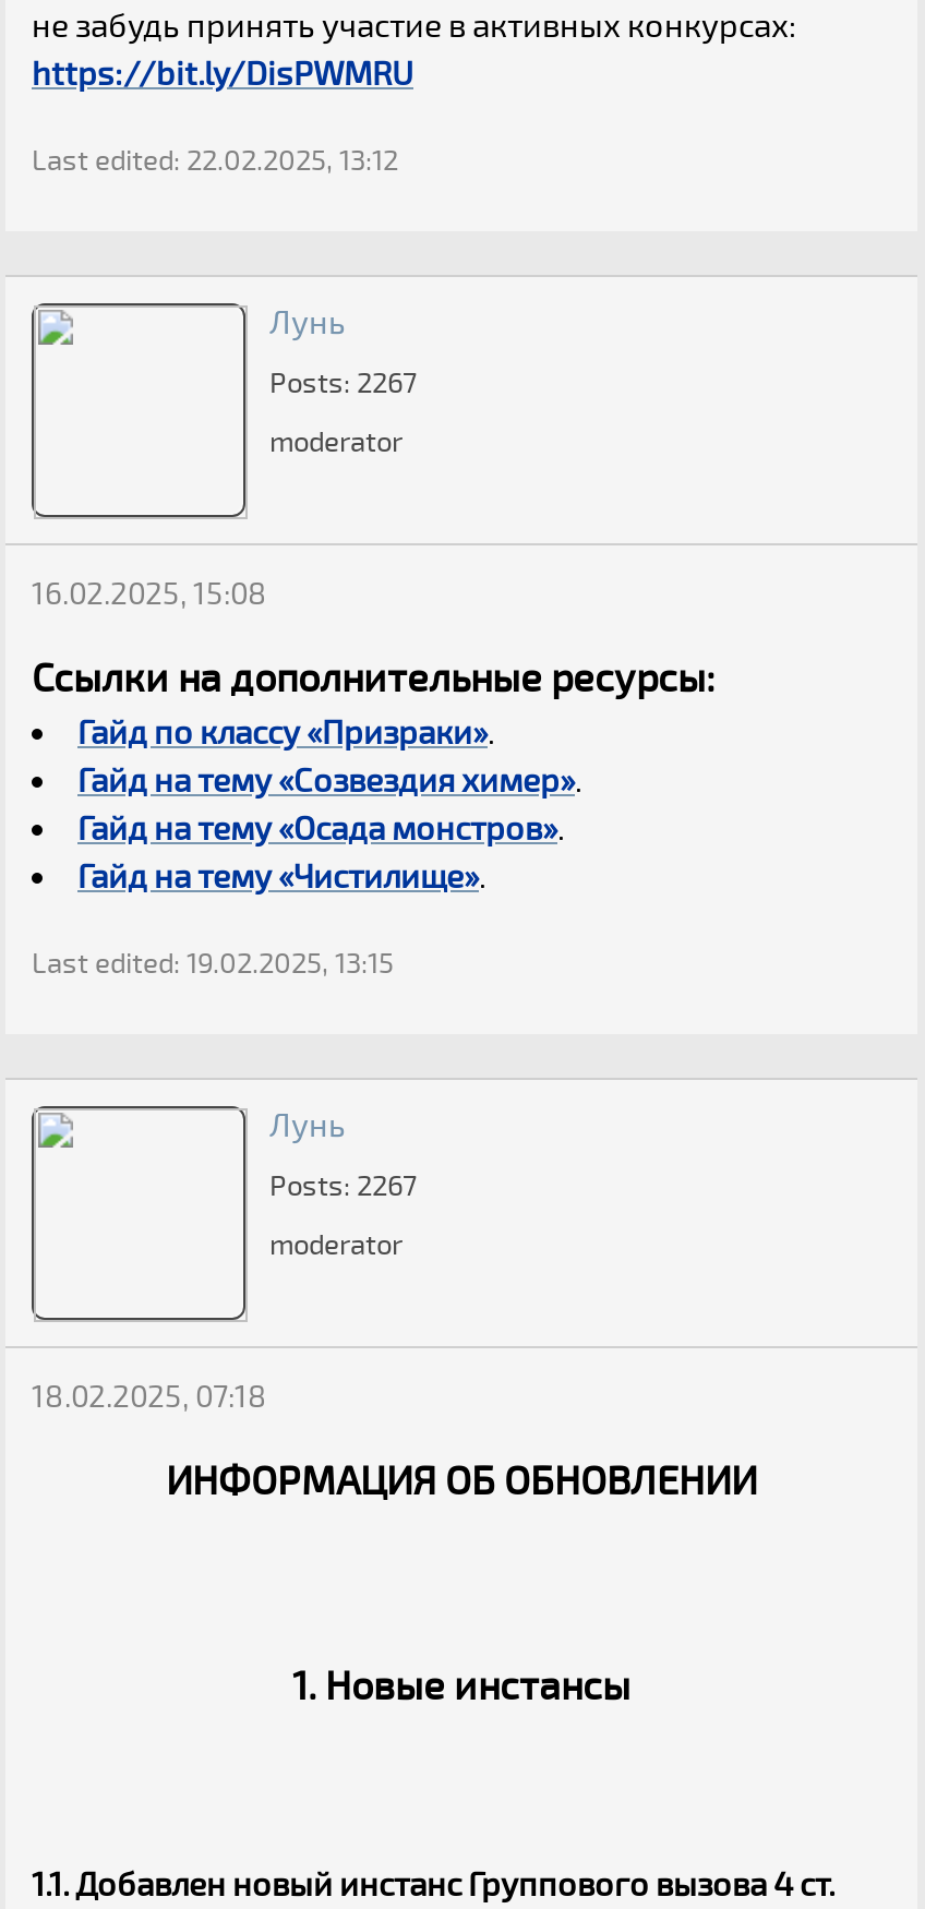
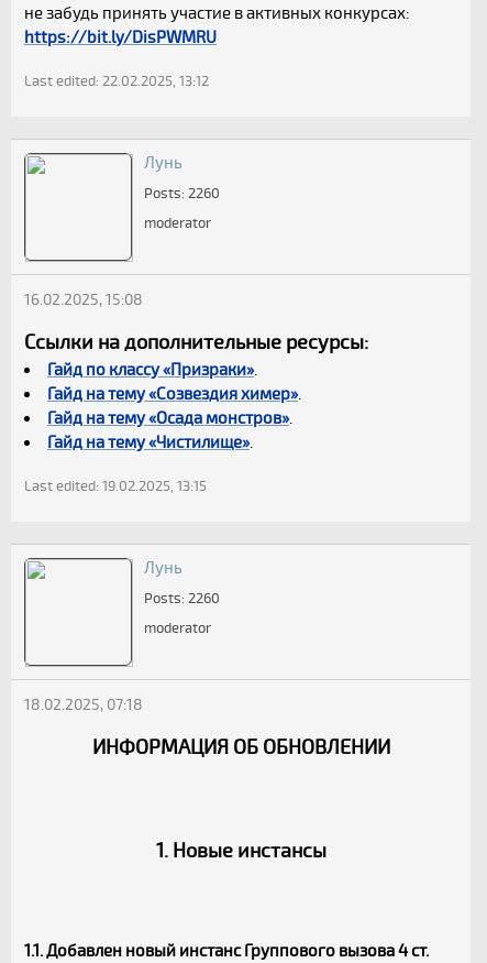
[269,367,418,402] Posts: 2267 -> [144,185,220,203] Posts: 2260
[269,1170,418,1205] Posts: 2267 -> [144,590,220,608] Posts: 2260

